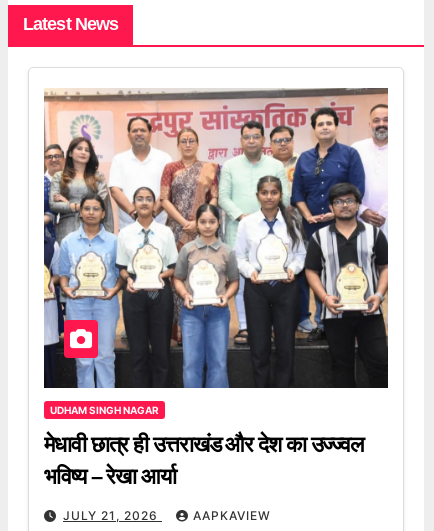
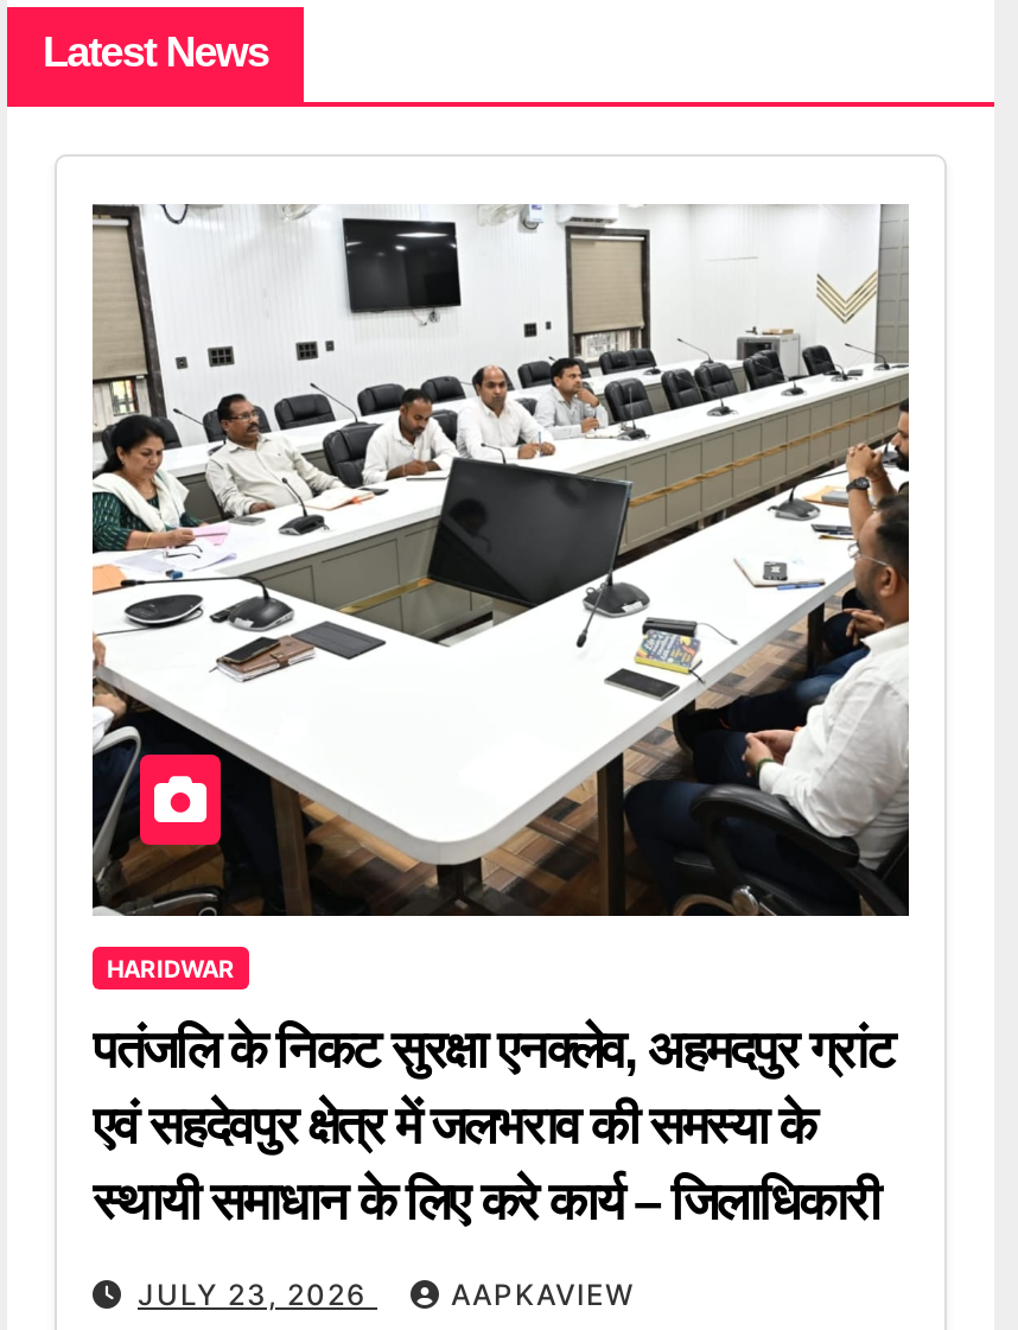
[43,88,388,416] [image] | UDHAM SINGH NAGAR -> [90,202,911,982] [image] | HARIDWAR
[44,432,363,489] मेधावी छात्र ही उत्तराखंड और देश का उज्ज्वल | भविष्य – रेखा आर्या -> [93,1020,894,1231] पतंजलि के निकट सुरक्षा एनक्लेव, अहमदपुर ग्रांट | एवं सहदेवपुर क्षेत्र में जलभराव की समस्या के | स्थायी समाधान के लिए करे कार्य – जिलाधिकारी
[63,508,162,523] JULY 21, 2026 -> [138,1276,377,1312] JULY 23, 2026

